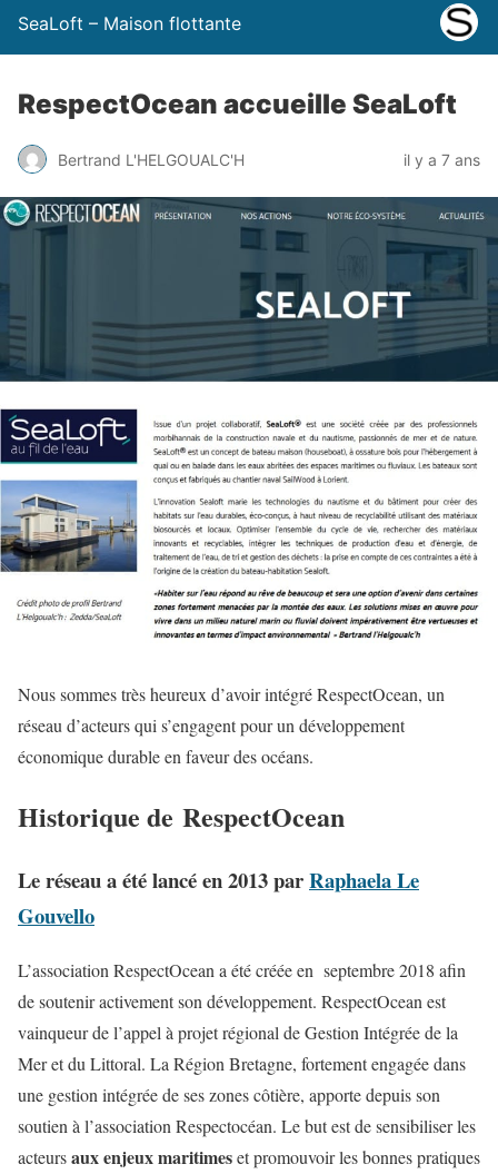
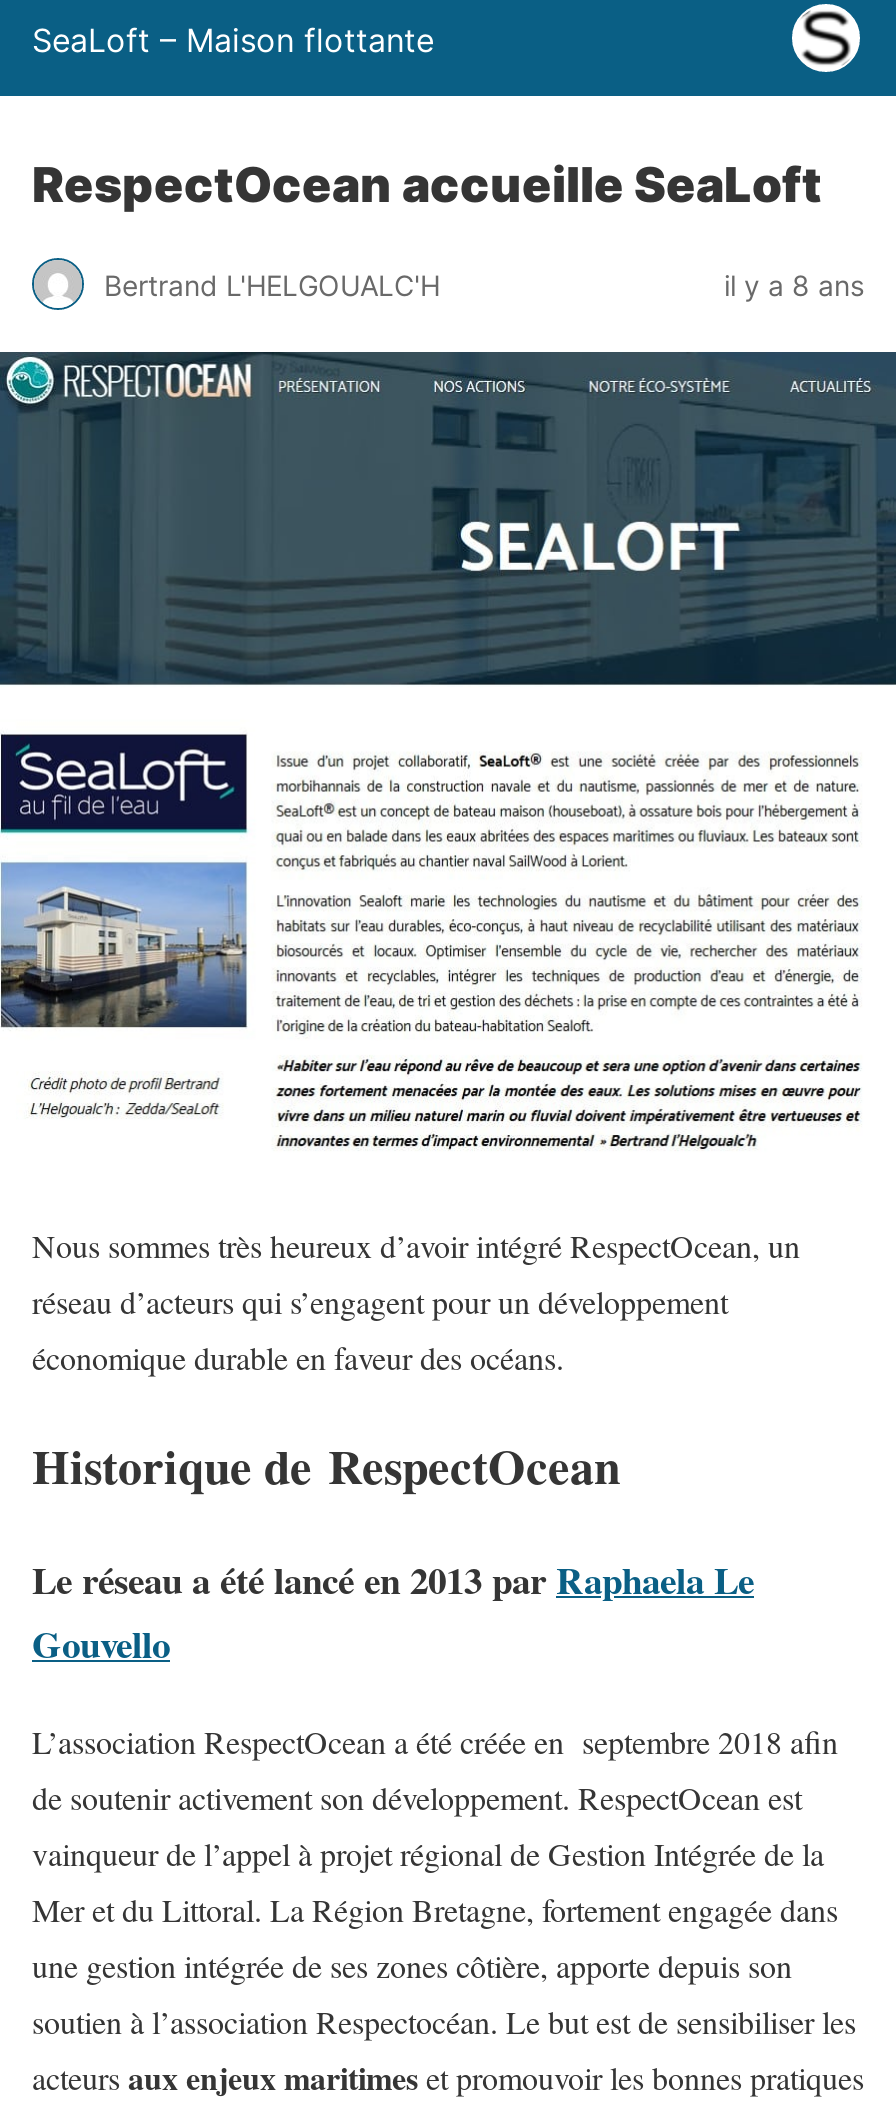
[404,150,480,169] il y a 7 ans -> [724,267,864,301] il y a 8 ans

